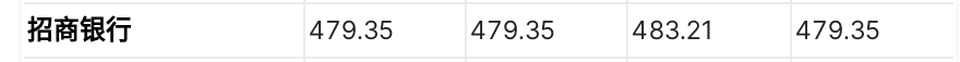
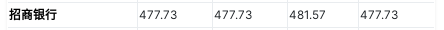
[309,15,394,46] 479.35 -> [139,8,177,22] 477.73
[470,15,555,46] 479.35 -> [214,8,252,22] 477.73
[631,15,712,46] 483.21 -> [289,8,326,22] 481.57
[795,15,880,46] 479.35 -> [360,8,398,22] 477.73

